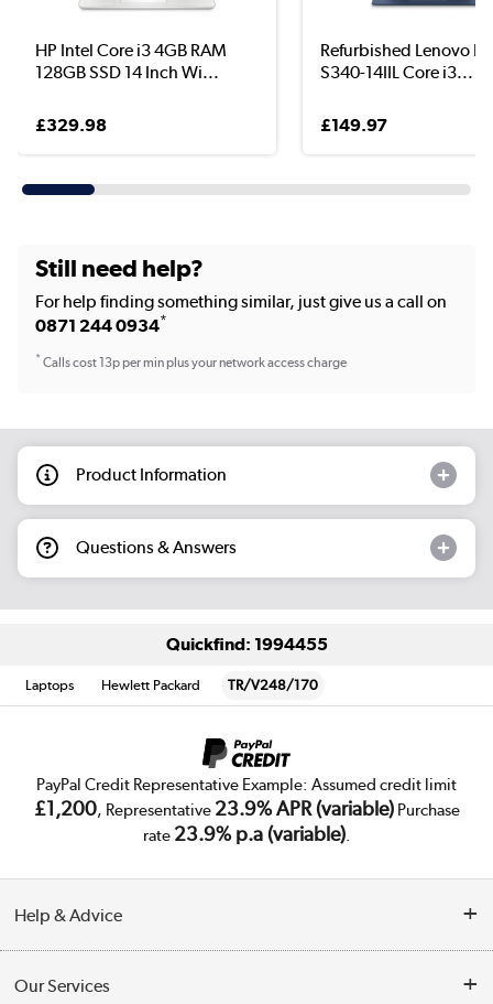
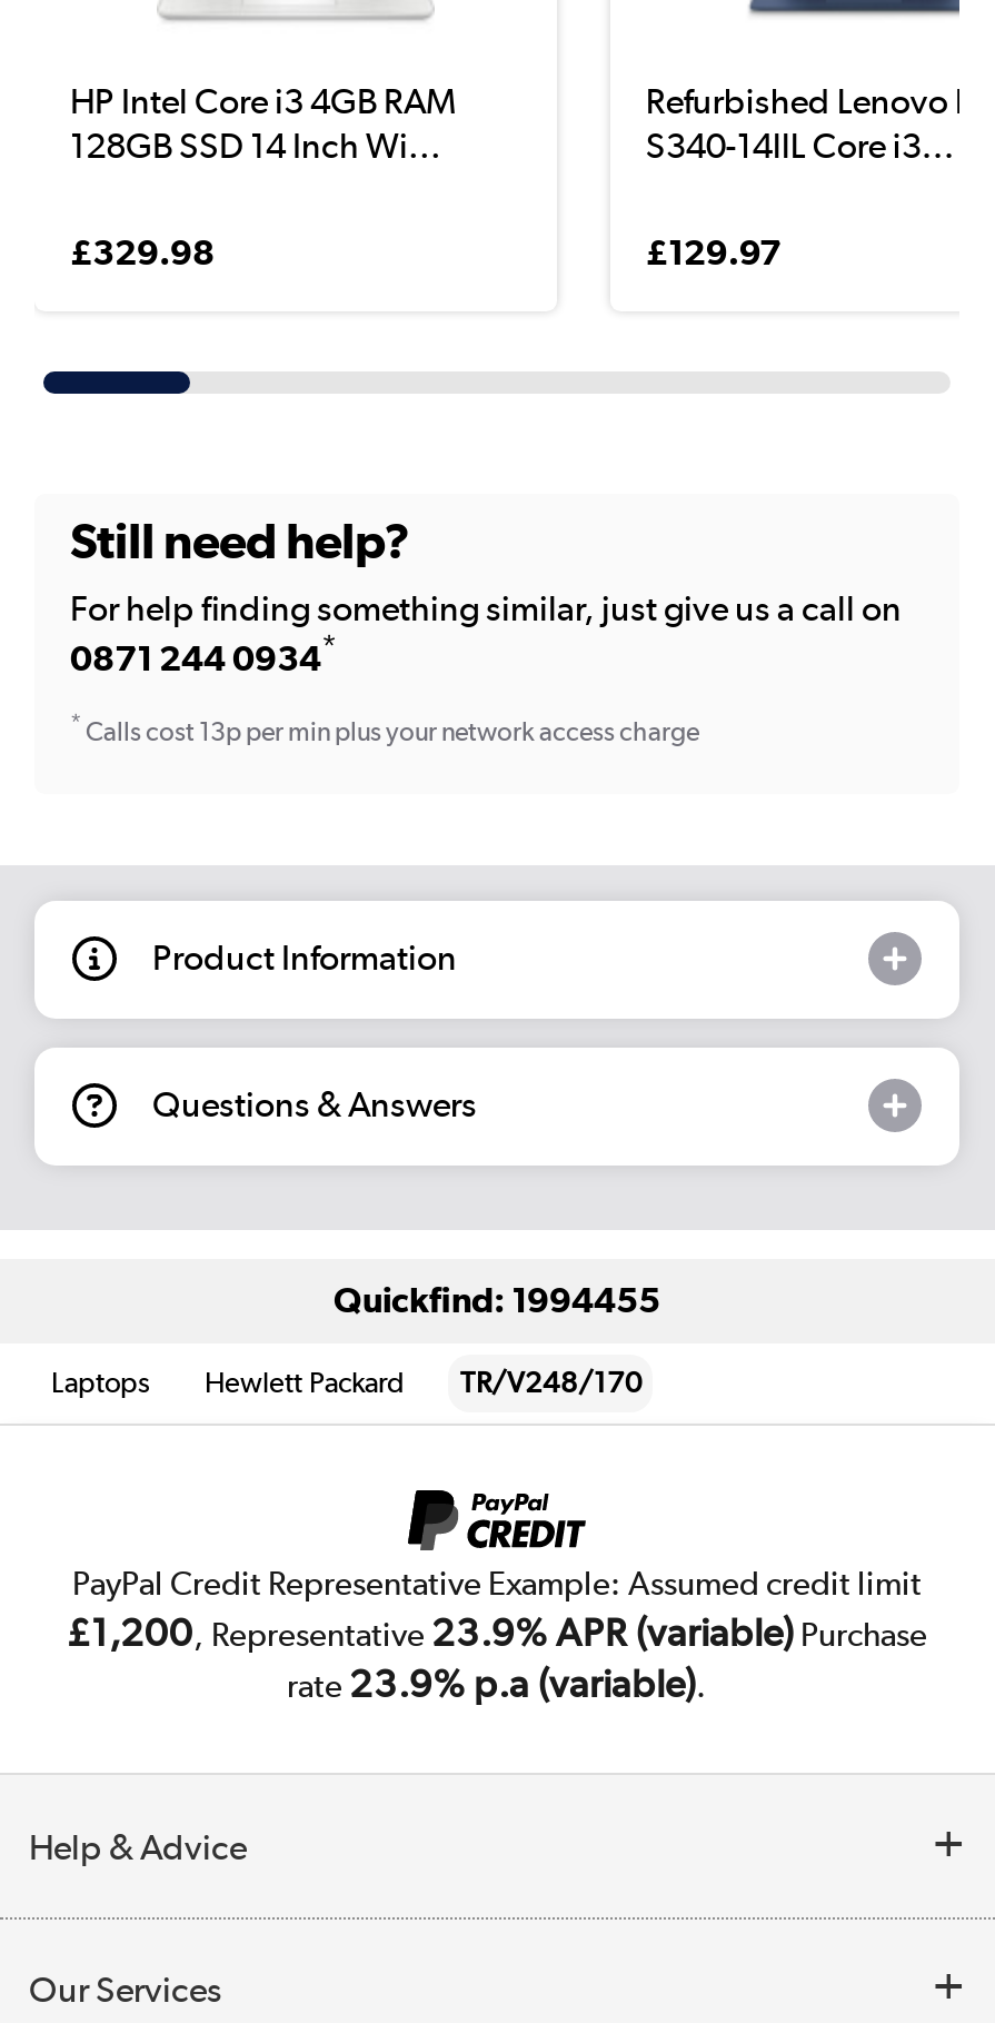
[320,115,387,136] £149.97 -> [645,232,781,274] £129.97

